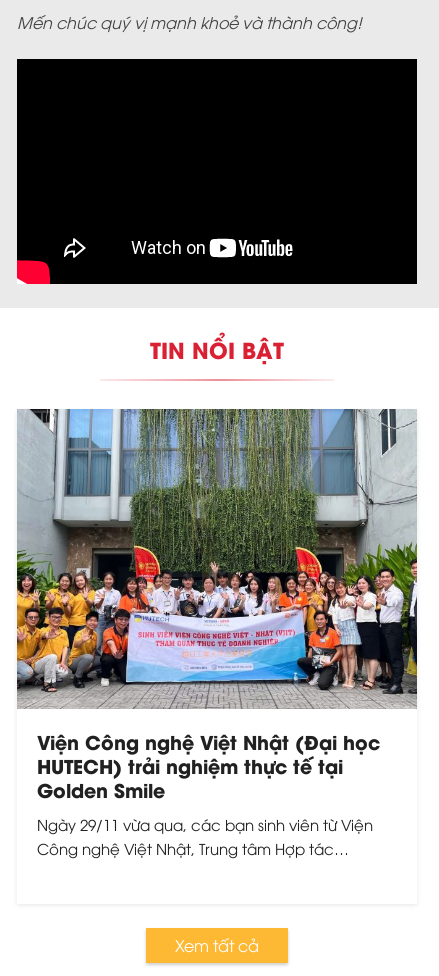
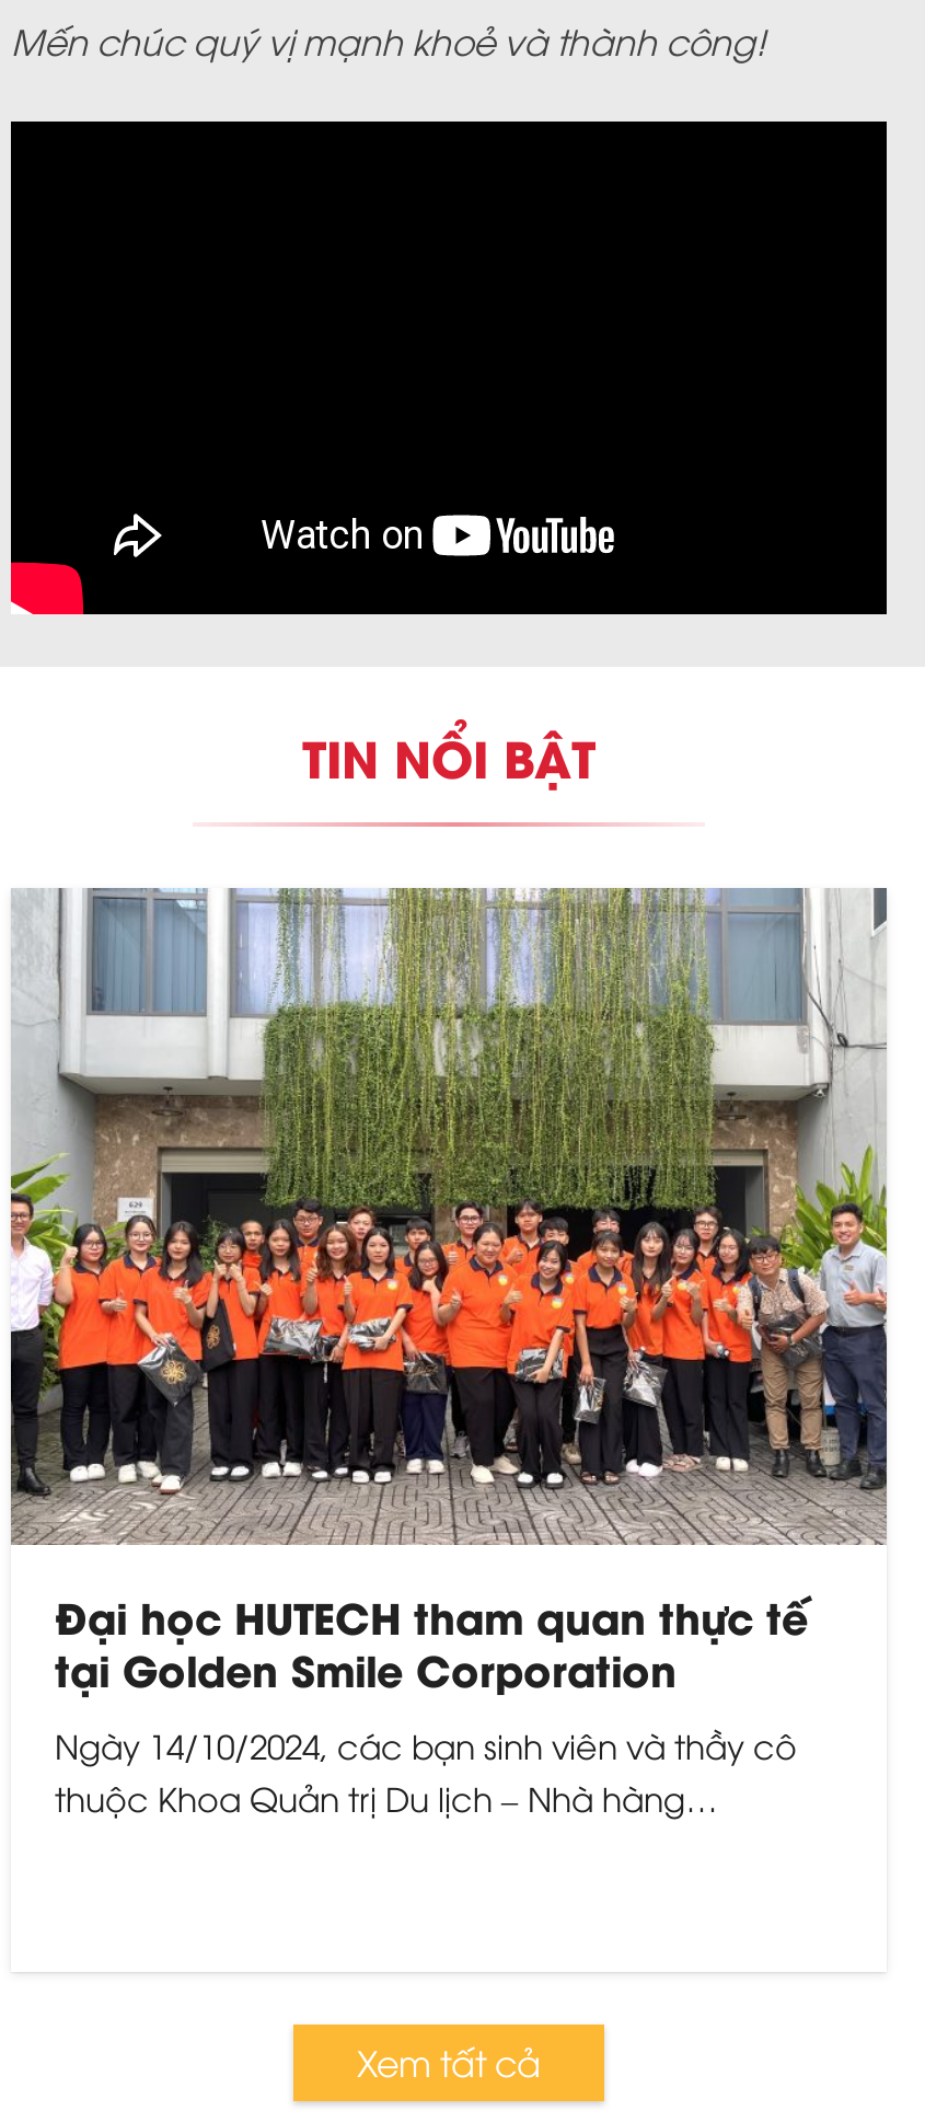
[16,408,418,858] [image] | Viện Công nghệ Việt Nhật (Đại học | HUTECH) trải nghiệm thực tế tại | Golden Smile | Ngày 29/11 vừa qua, các bạn sinh viên từ Viện | Công nghệ Việt Nhật, Trung tâm Hợp tác… -> [9,888,889,1819] [image] | Đại học HUTECH tham quan thực tế | tại Golden Smile Corporation | Ngày 14/10/2024, các bạn sinh viên và thầy cô | thuộc Khoa Quản trị Du lịch – Nhà hàng…

